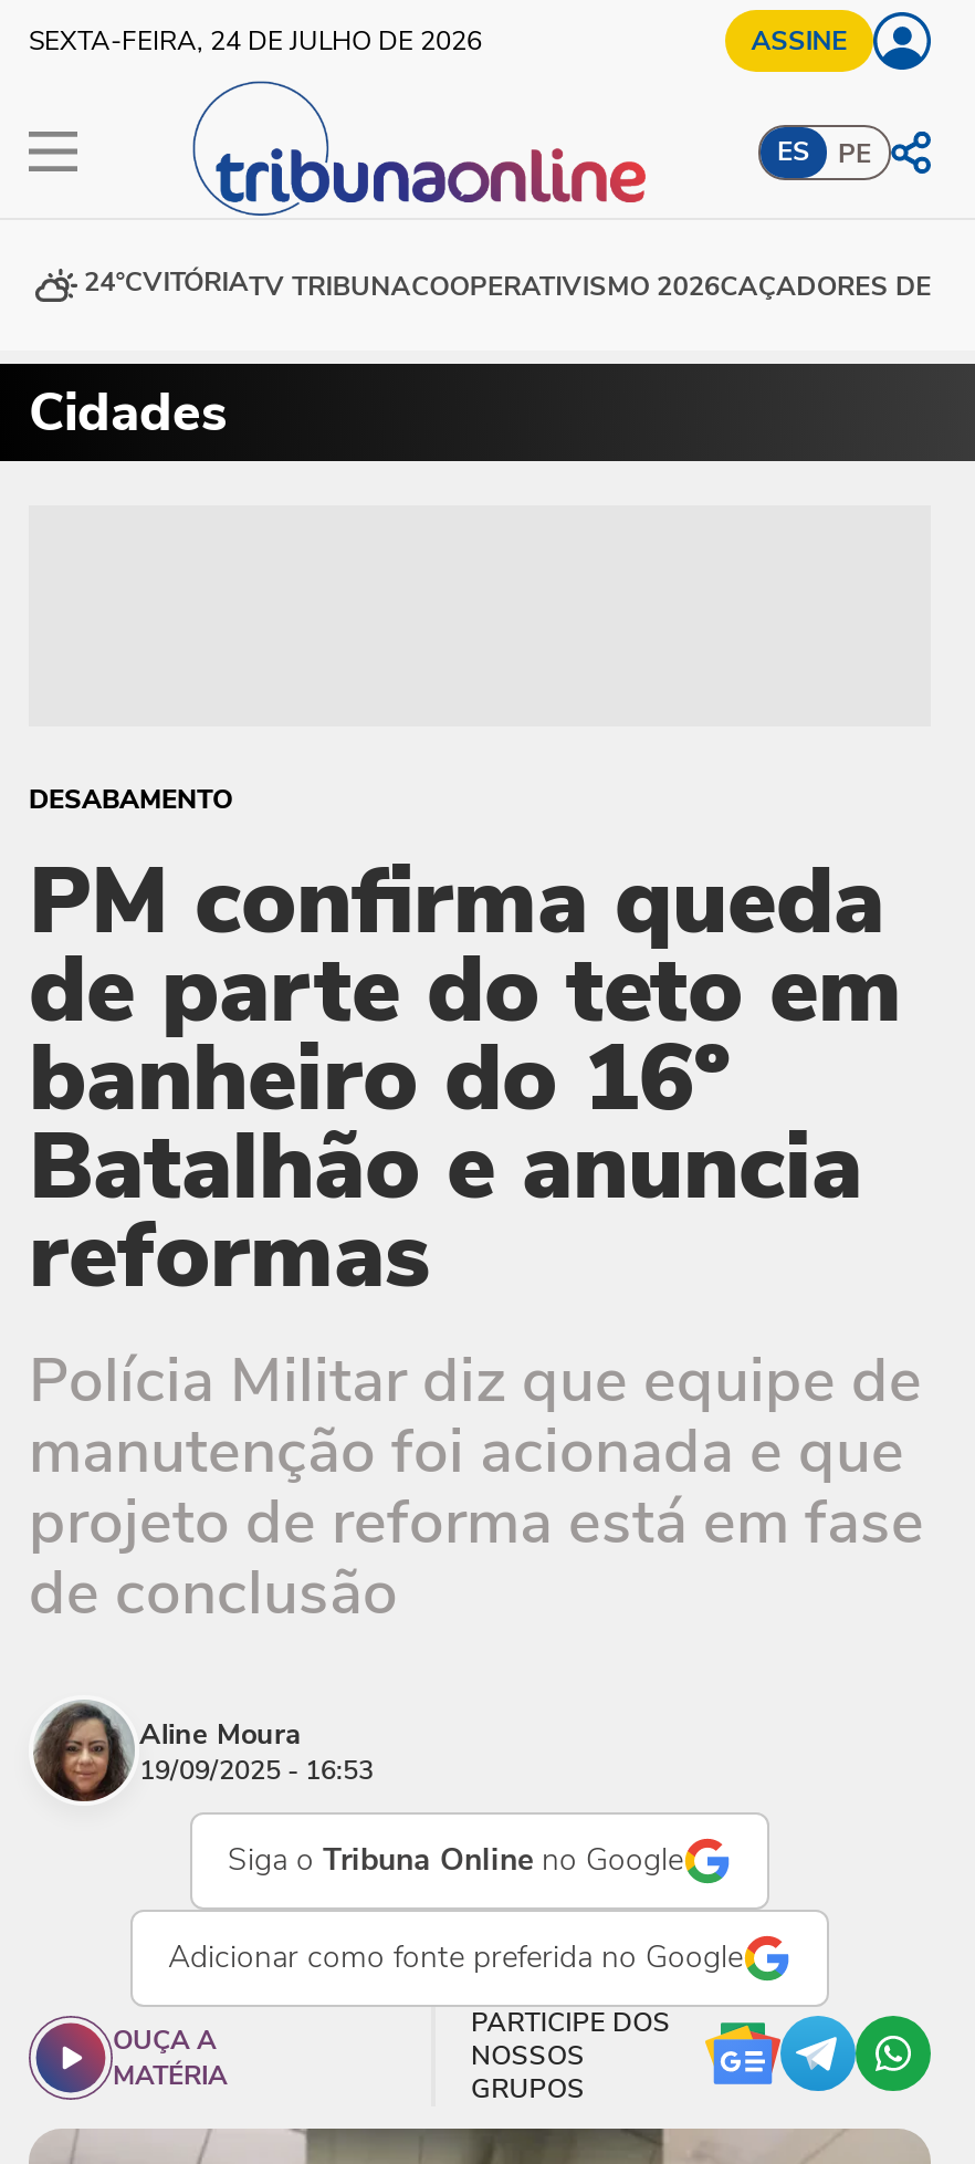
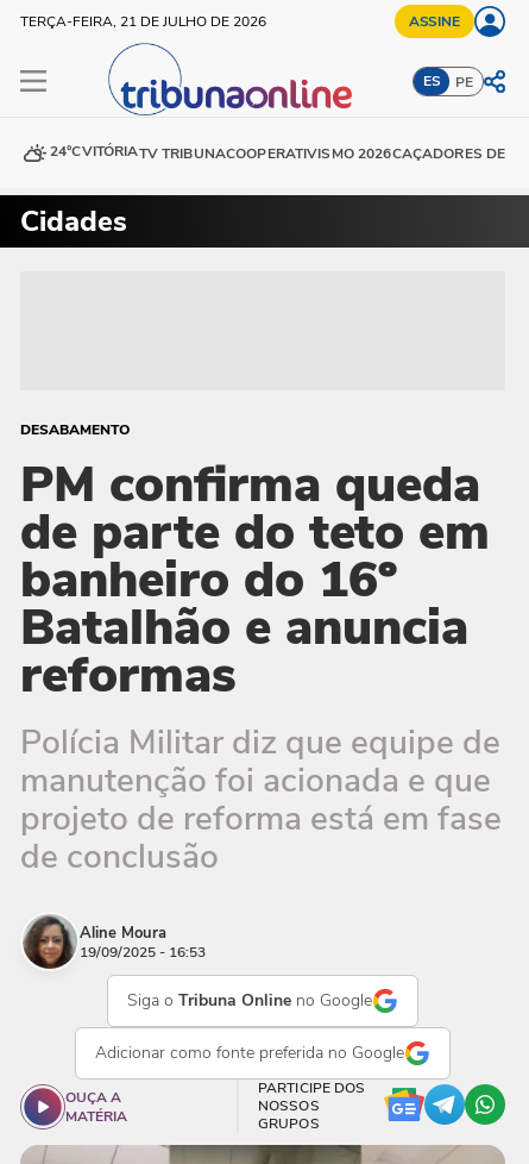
[29,23,482,59] SEXTA-FEIRA, 24 DE JULHO DE 2026 -> [20,12,266,31] TERÇA-FEIRA, 21 DE JULHO DE 2026

